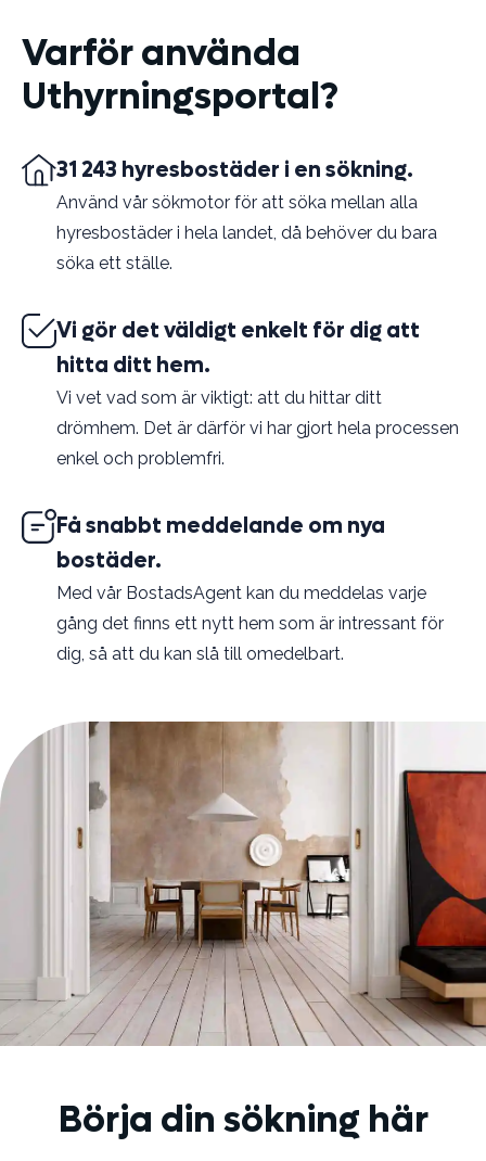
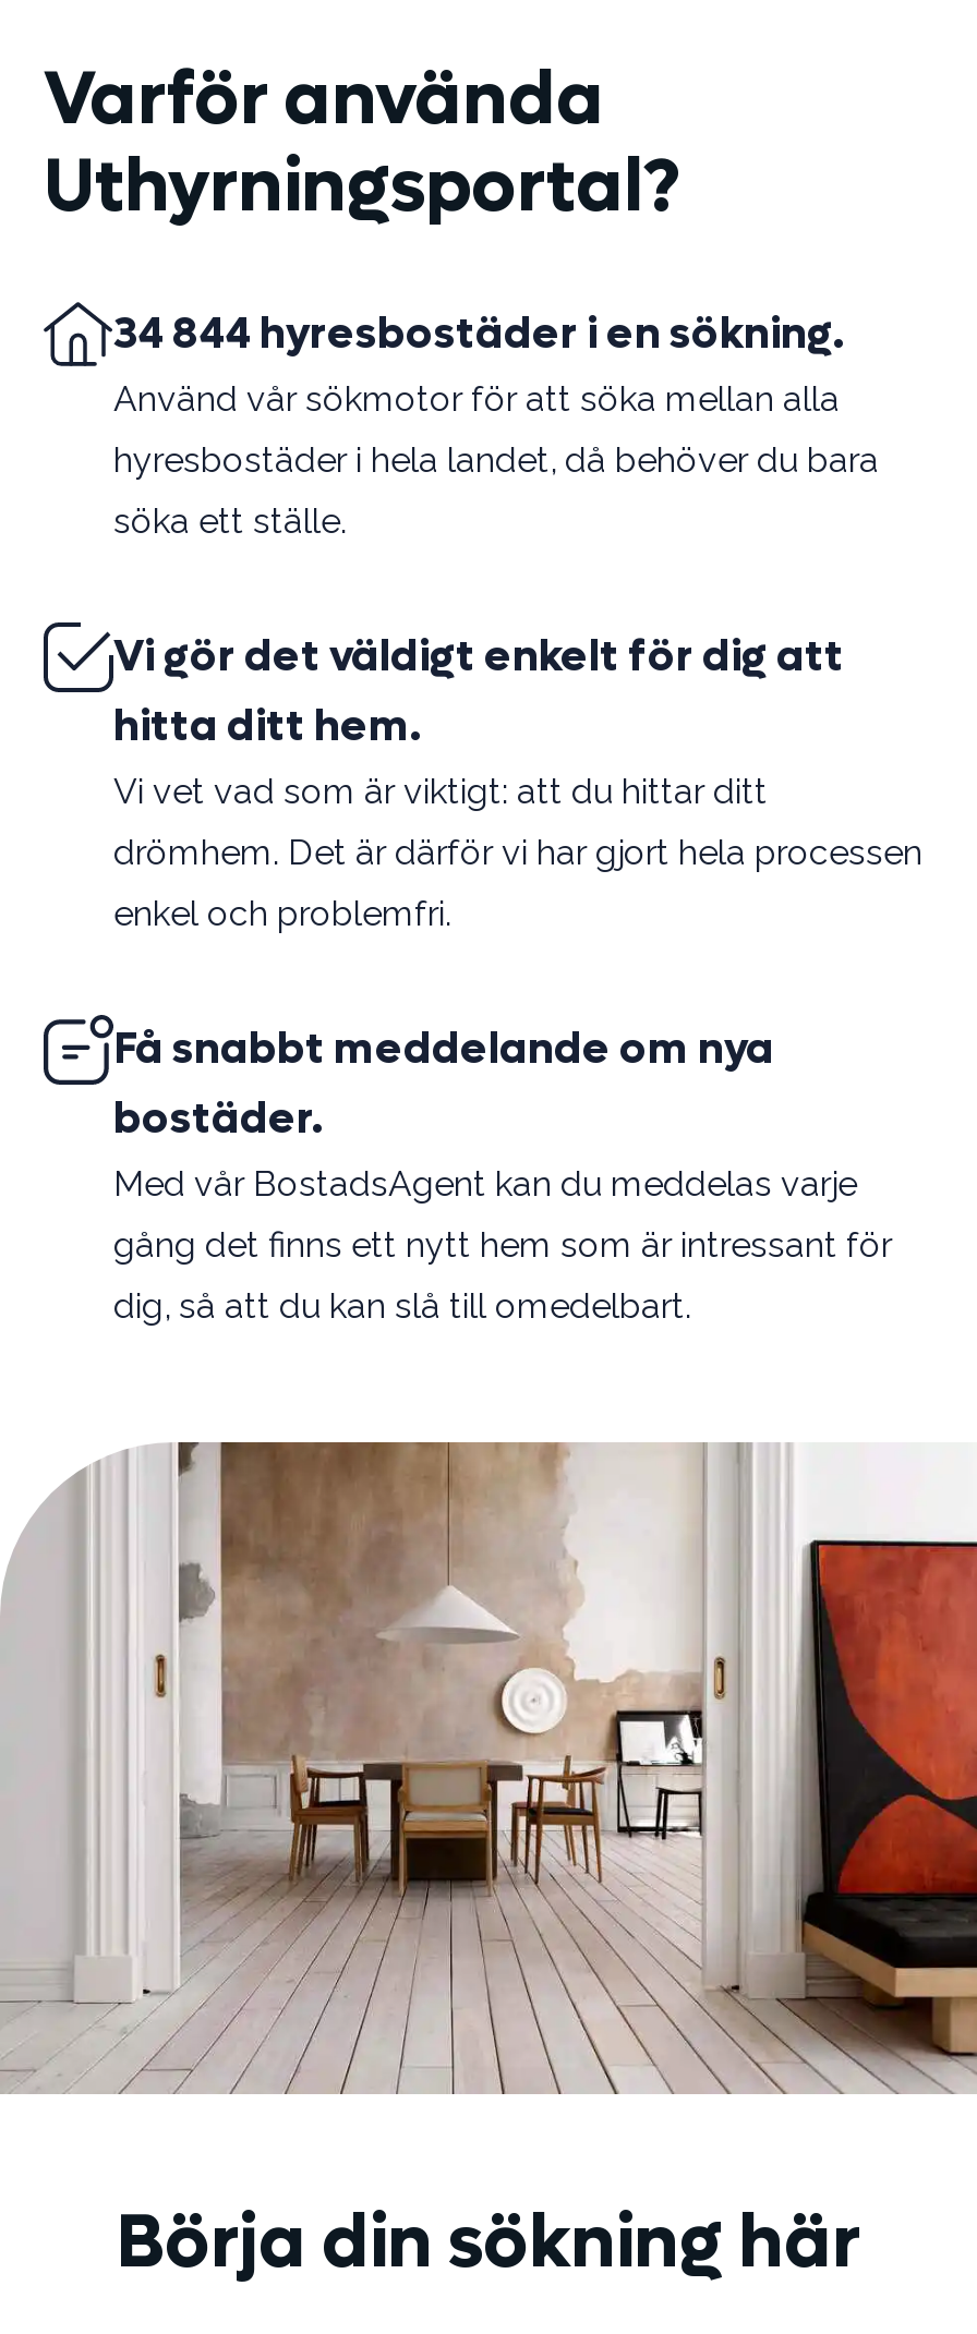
[56,156,413,184] 31 243 hyresbostäder i en sökning. -> [113,306,846,363] 34 844 hyresbostäder i en sökning.

